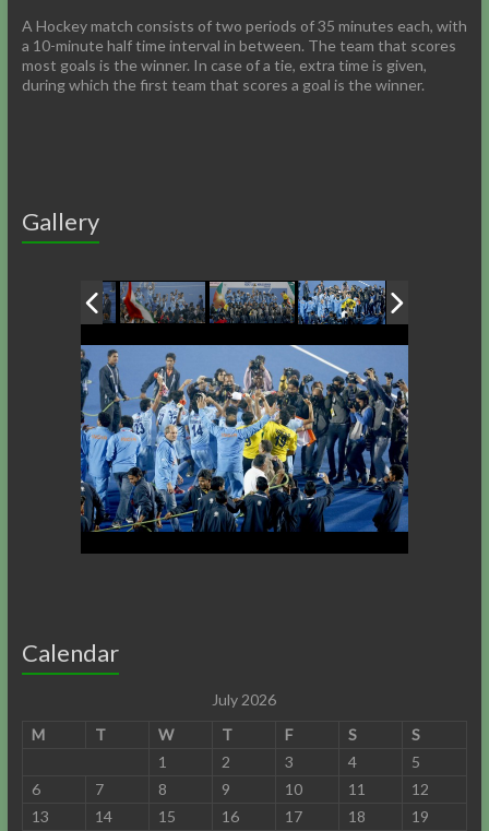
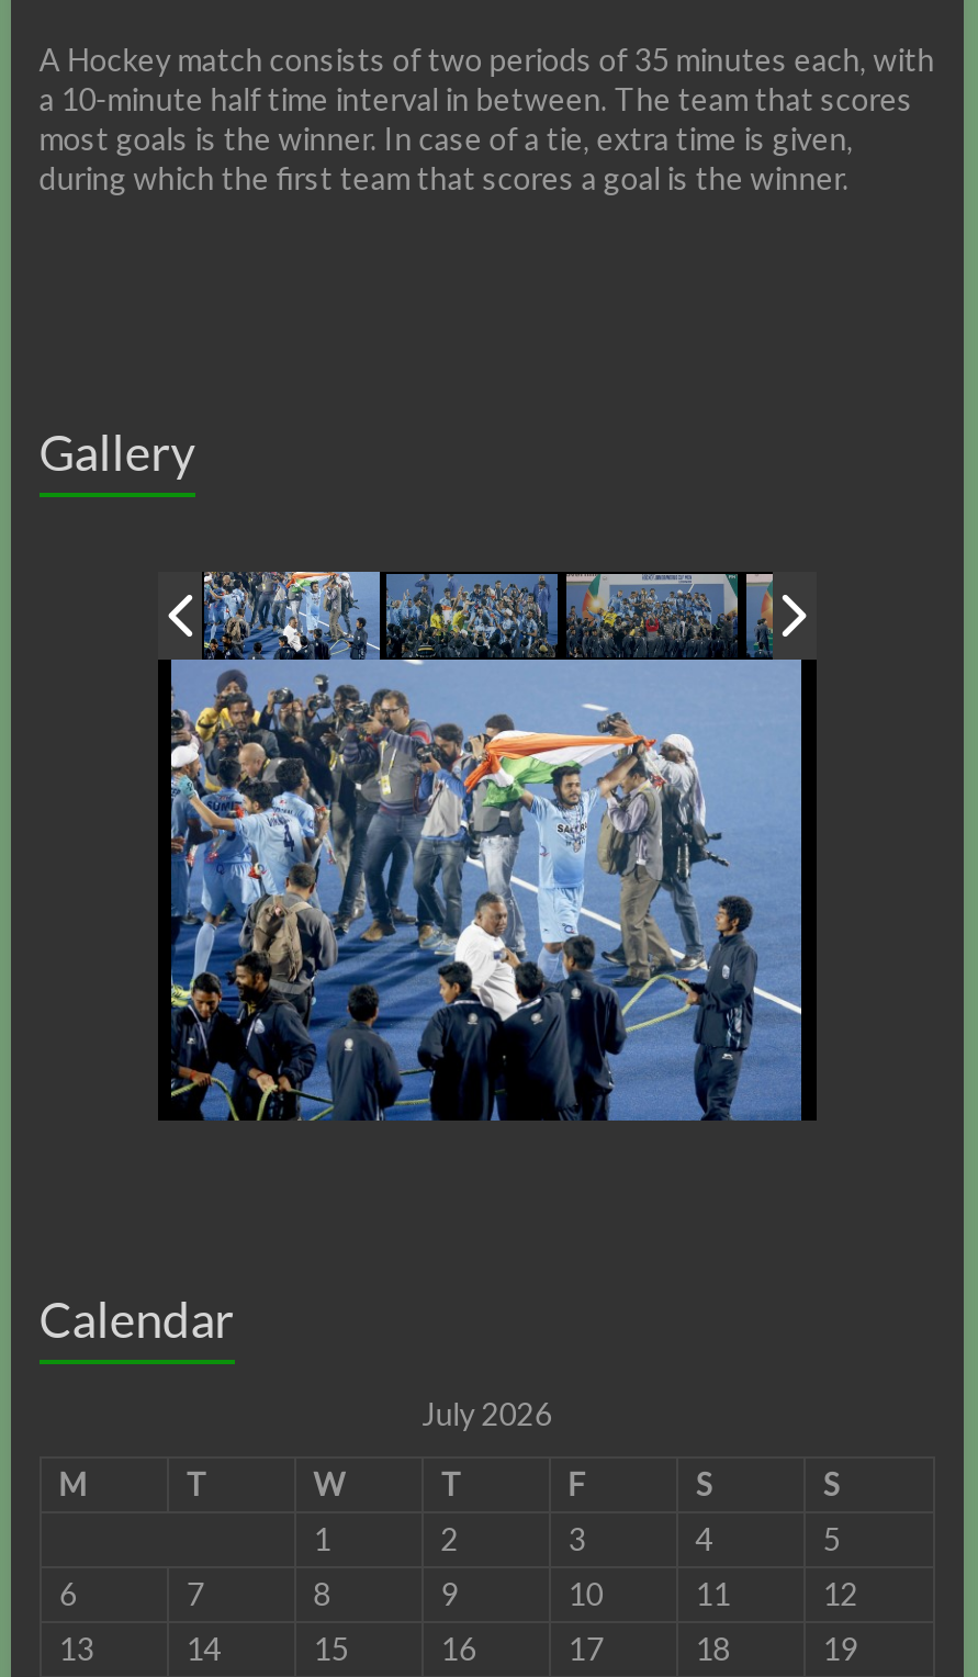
[80,280,409,555] [image] -> [158,569,819,1122] [image]

